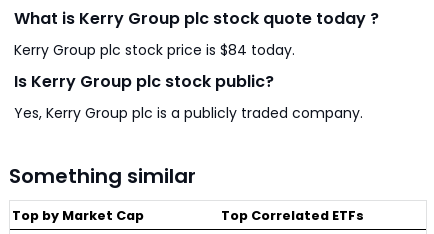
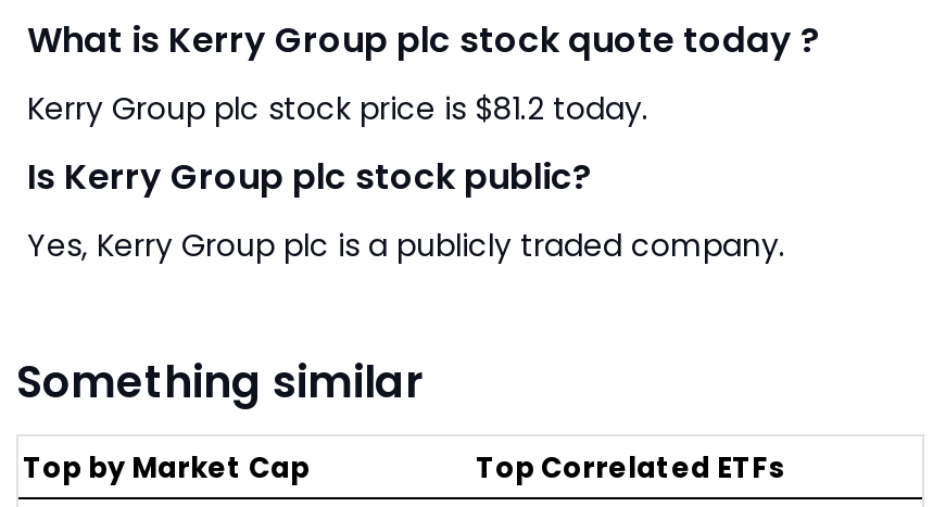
[14,40,295,60] Kerry Group plc stock price is $84 today. -> [27,87,648,130] Kerry Group plc stock price is $81.2 today.

